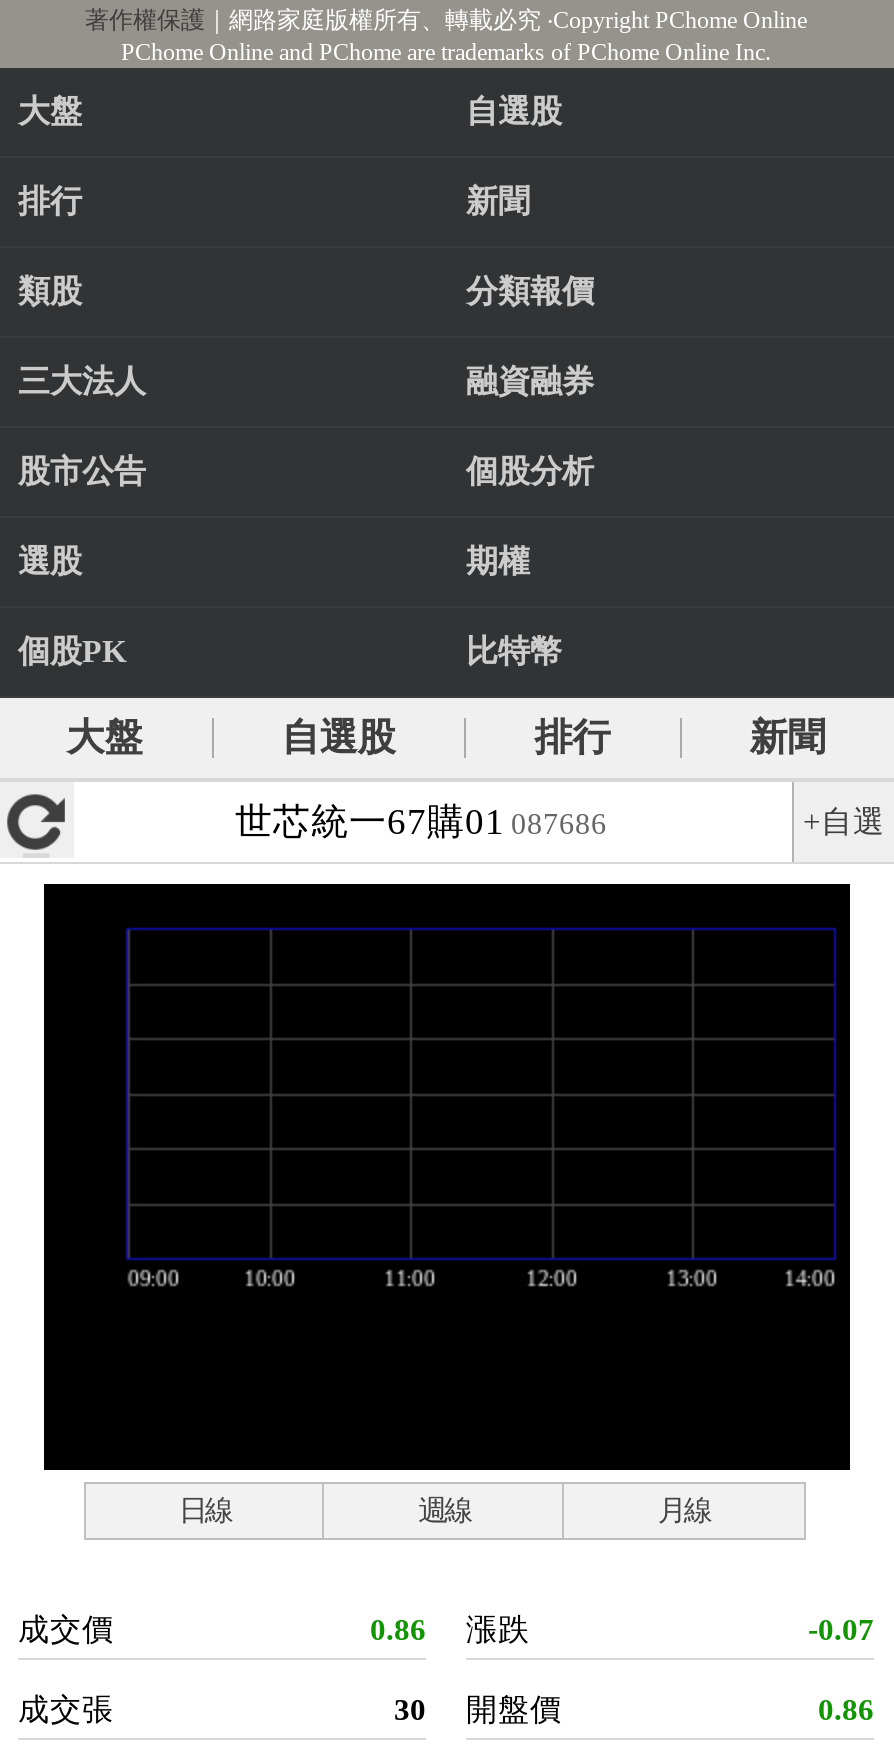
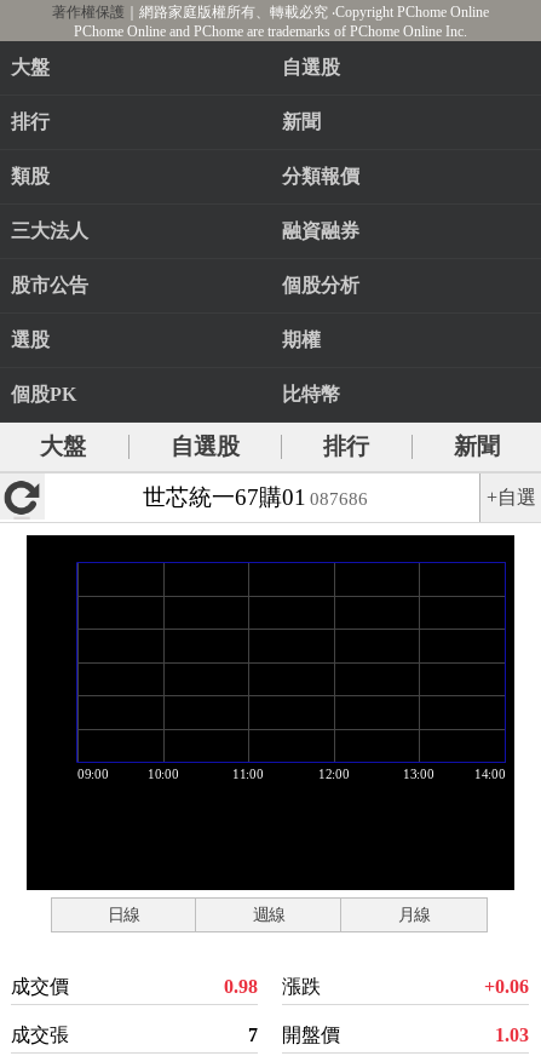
[370,1612,530,1646] 0.86 漲跌 -> [224,976,321,997] 0.98 漲跌
[808,1612,874,1646] -0.07 -> [484,976,529,997] +0.06
[394,1692,562,1726] 30 開盤價 -> [248,1025,340,1045] 7 開盤價
[818,1692,874,1726] 0.86 -> [495,1025,529,1045] 1.03

